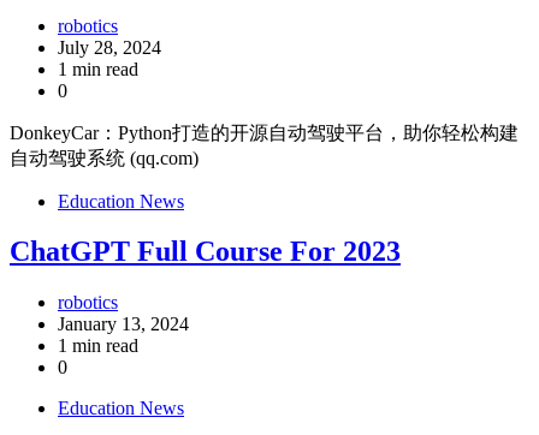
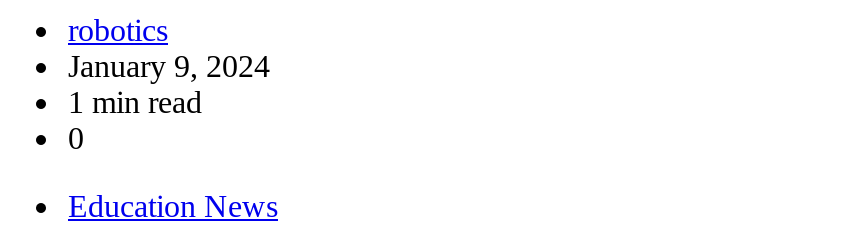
[10,37,519,334] July 28, 2024 | 1 min read | 0 | DonkeyCar：Python打造的开源自动驾驶平台，助你轻松构建 | 自动驾驶系统 (qq.com) | Education News | ChatGPT Full Course For 2023 | robotics | January 13, 2024 -> [68,48,270,82] January 9, 2024

